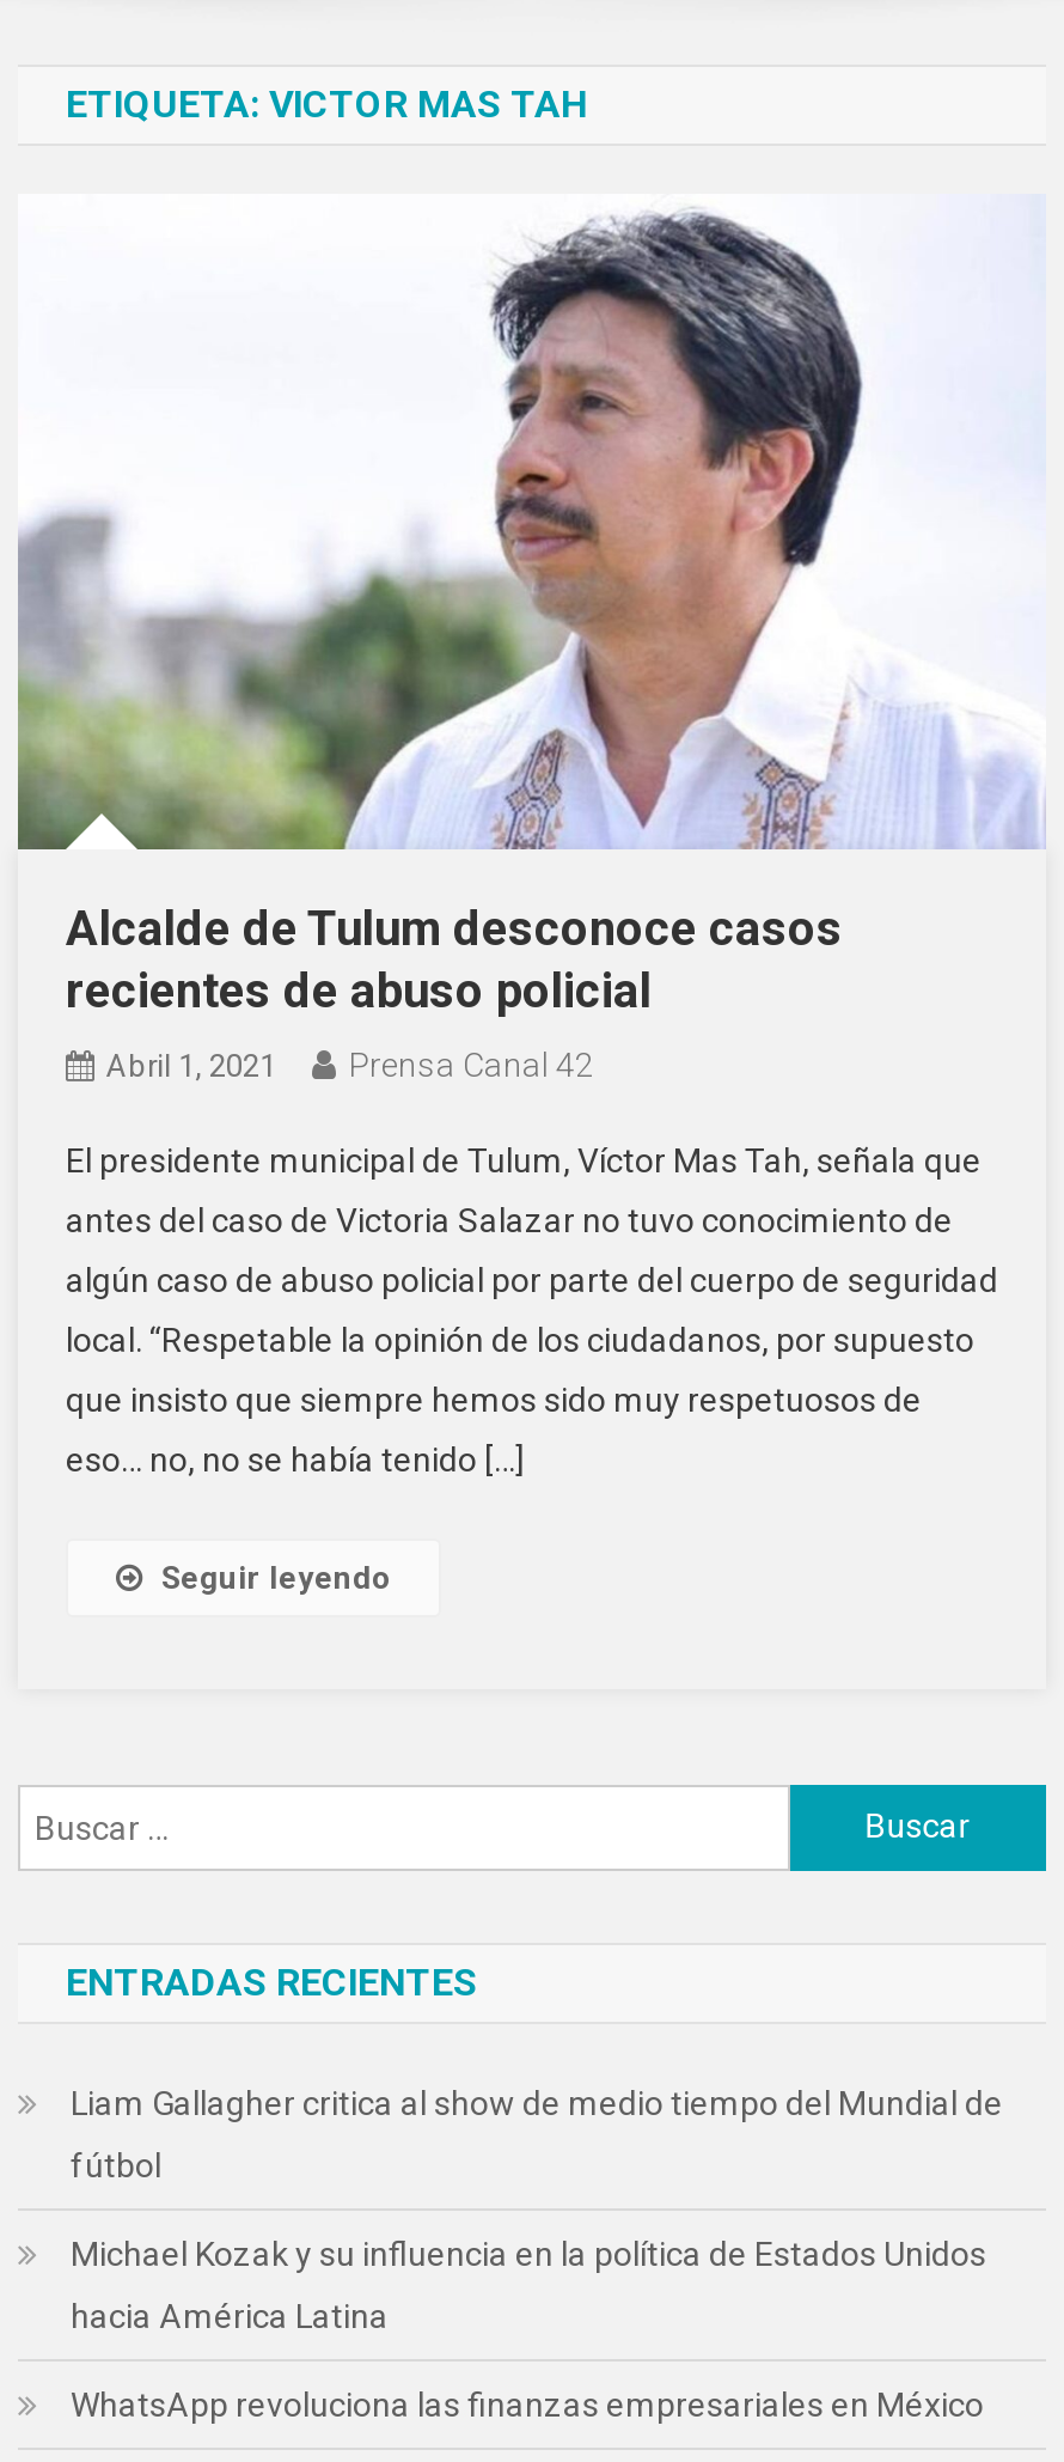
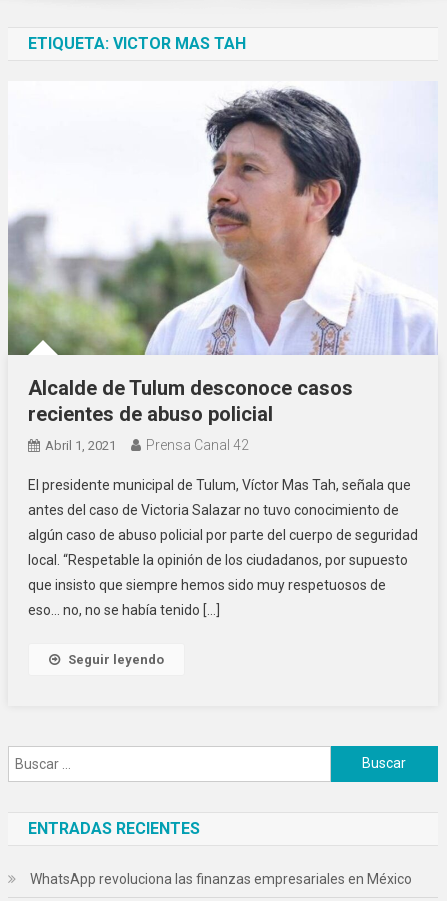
[71,2083,1003,2335] Liam Gallagher critica al show de medio tiempo del Mundial de | fútbol | Michael Kozak y su influencia en la política de Estados Unidos | hacia América Latina -> none

